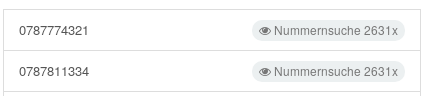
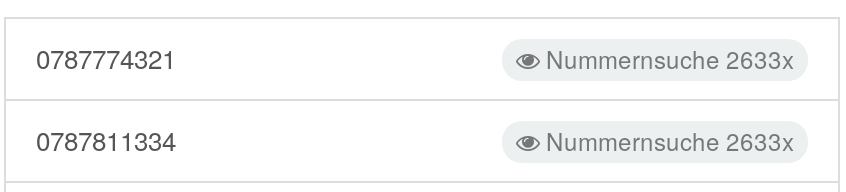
[271,21,398,38] Nummernsuche 2631x -> [540,41,794,75] Nummernsuche 2633x
[271,62,398,79] Nummernsuche 2631x -> [540,123,794,157] Nummernsuche 2633x

